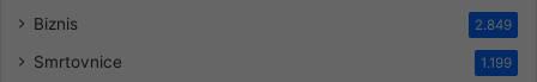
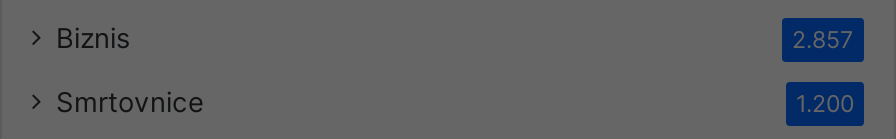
[475,16,512,33] 2.849 -> [792,27,854,55] 2.857
[481,54,512,71] 1.199 -> [796,91,854,119] 1.200

